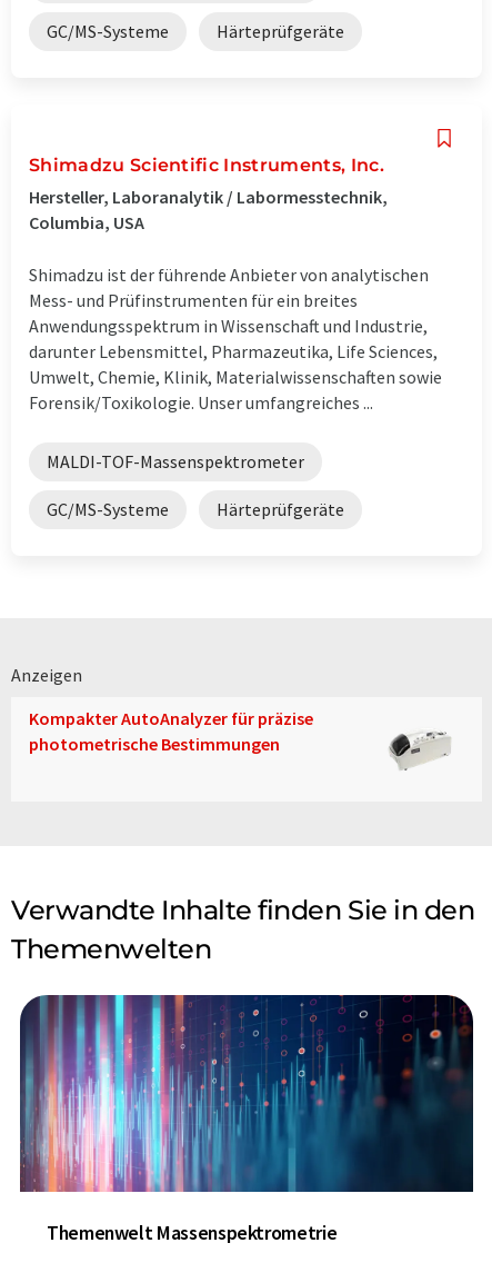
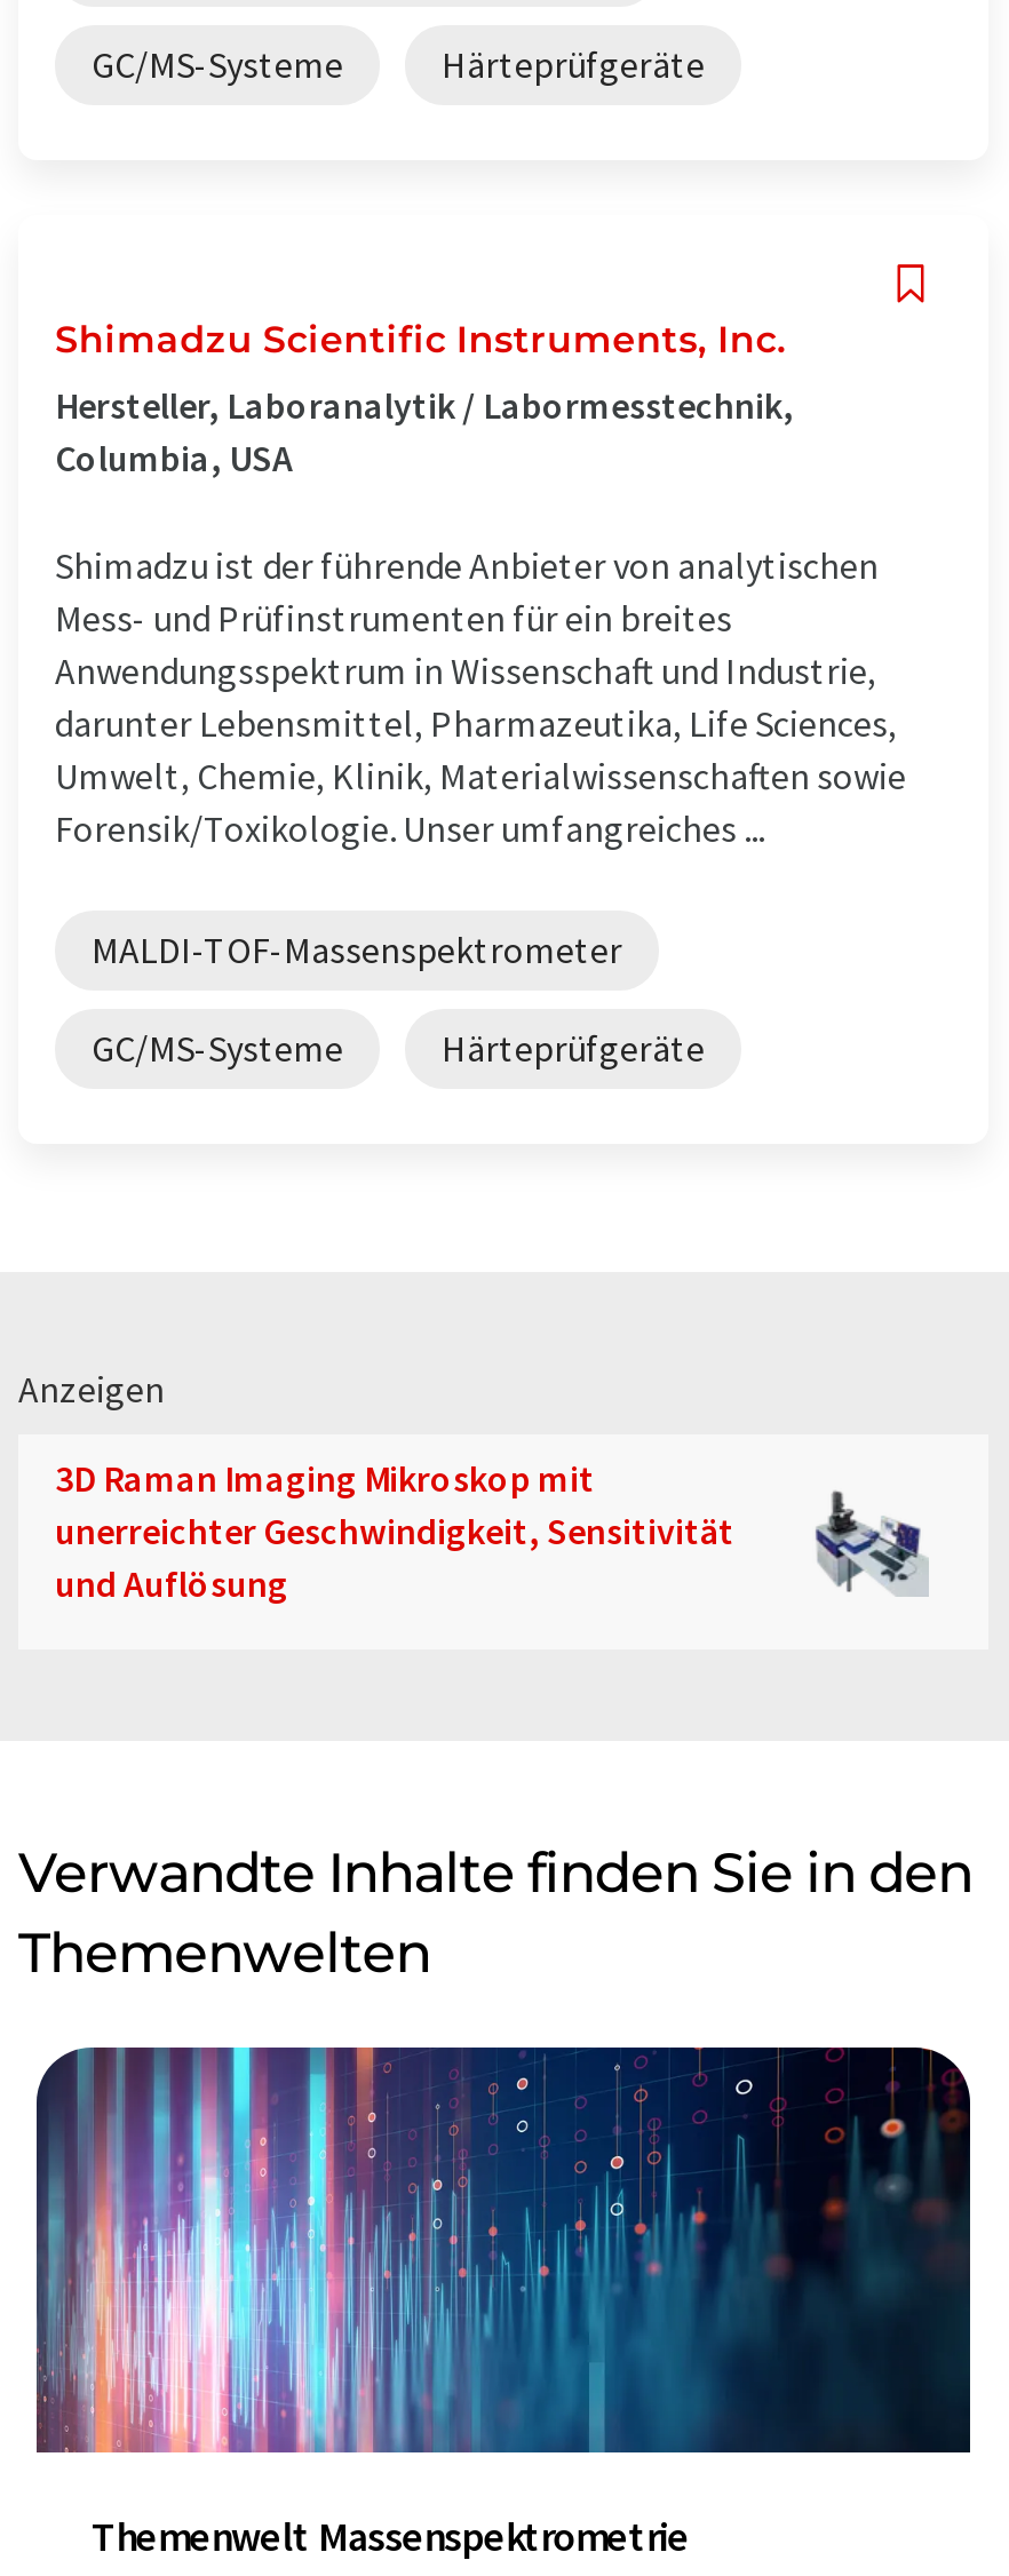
[29,707,313,754] Kompakter AutoAnalyzer für präzise | photometrische Bestimmungen -> [55,1454,734,1605] 3D Raman Imaging Mikroskop mit | unerreichter Geschwindigkeit, Sensitivität | und Auflösung
[389,725,452,775] [image] -> [799,1489,929,1597] [image]

